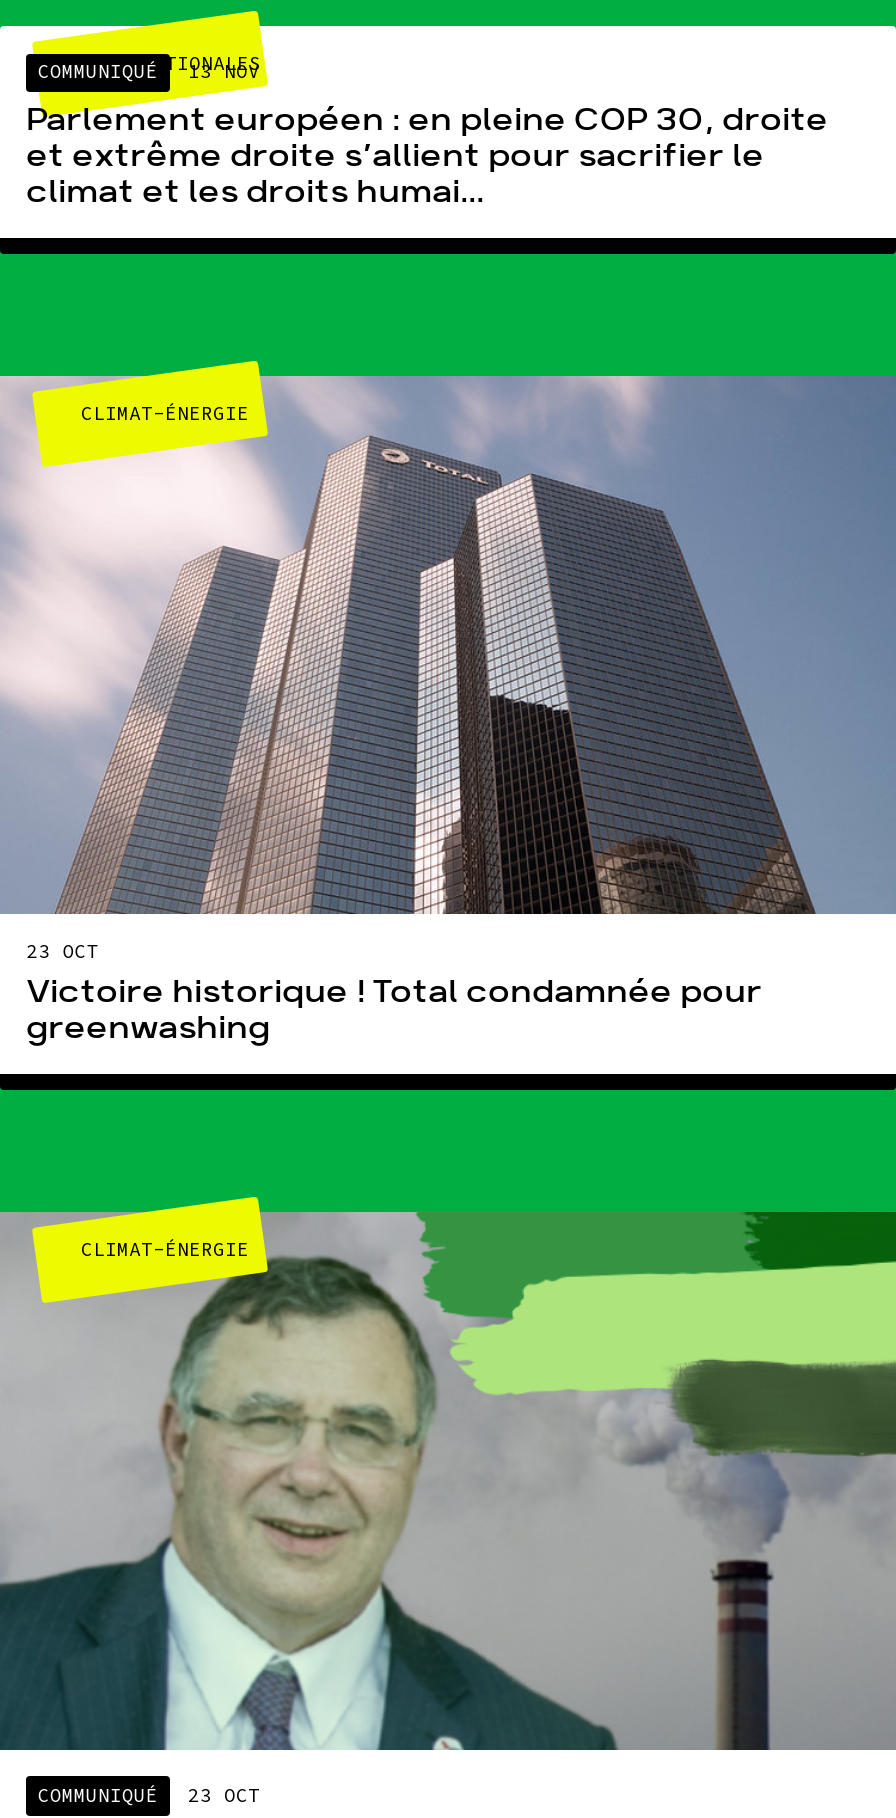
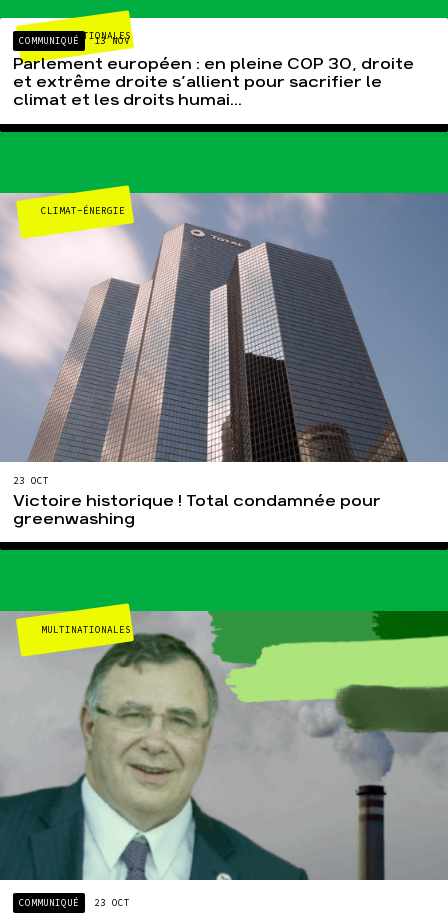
[81,1237,249,1261] CLIMAT-ÉNERGIE -> [41,623,131,635] MULTINATIONALES

